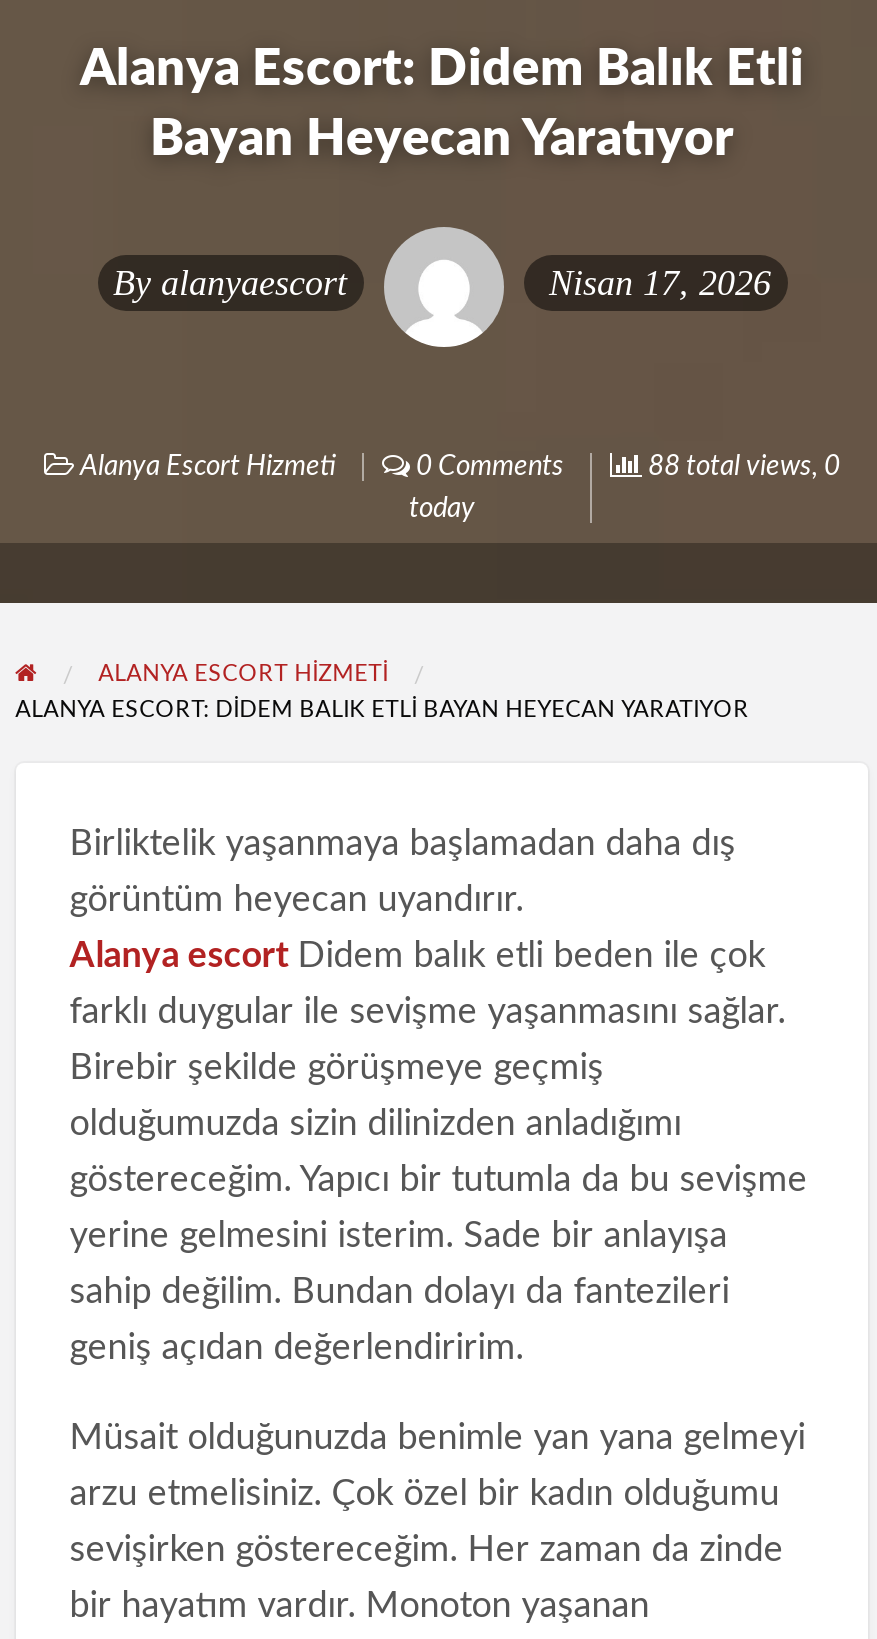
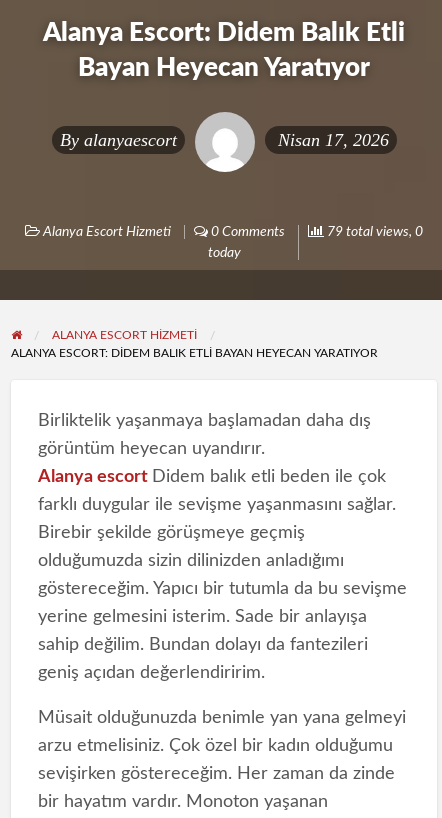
[642,452,840,480] 88 total views, 0 -> [324,225,423,239] 79 total views, 0

